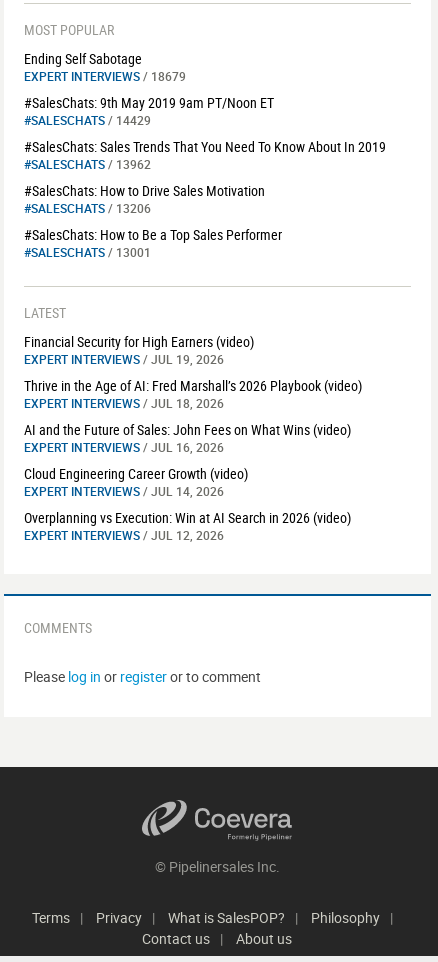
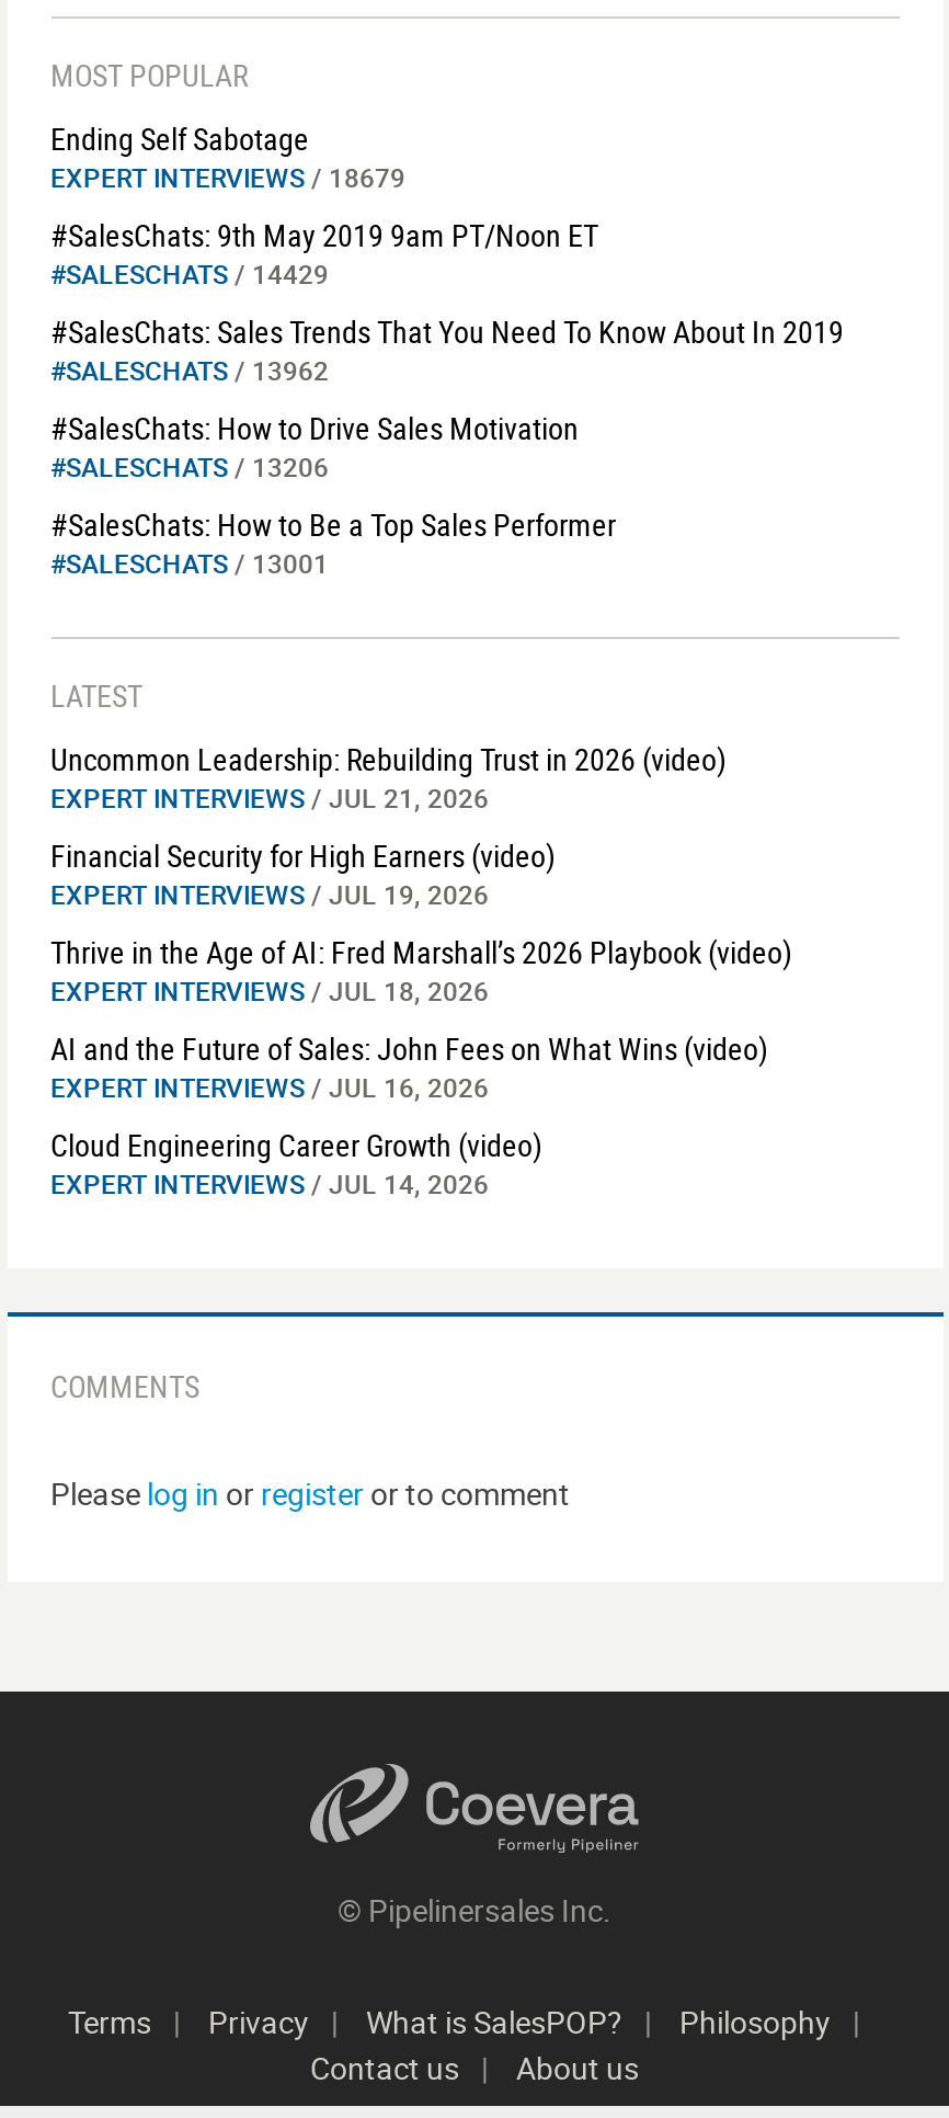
none -> [50,737,725,814] Uncommon Leadership: Rebuilding Trust in 2026 (video) | EXPERT INTERVIEWS / JUL 21, 2026
moved [23,332,361,499] -> [50,833,791,1200]: Financial Security for High Earners (video) | EXPERT INTERVIEWS / JUL 19, 2026 | Thrive in the Age of AI: Fred Marshall’s 2026 Playbook (video) | EXPERT INTERVIEWS / JUL 18, 2026 | AI and the Future of Sales: John Fees on What Wins (video) | EXPERT INTERVIEWS / JUL 16, 2026 | Cloud Engineering Career Growth (video) | EXPERT INTERVIEWS / JUL 14, 2026
[23,508,350,543] Overplanning vs Execution: Win at AI Search in 2026 (video) | EXPERT INTERVIEWS / JUL 12, 2026 -> none

